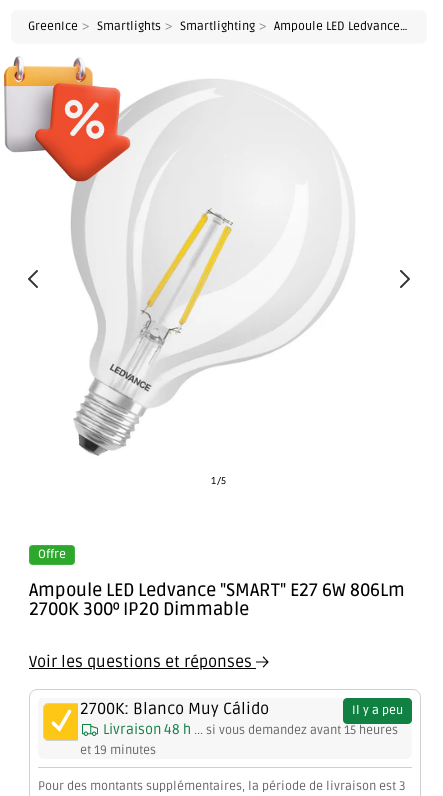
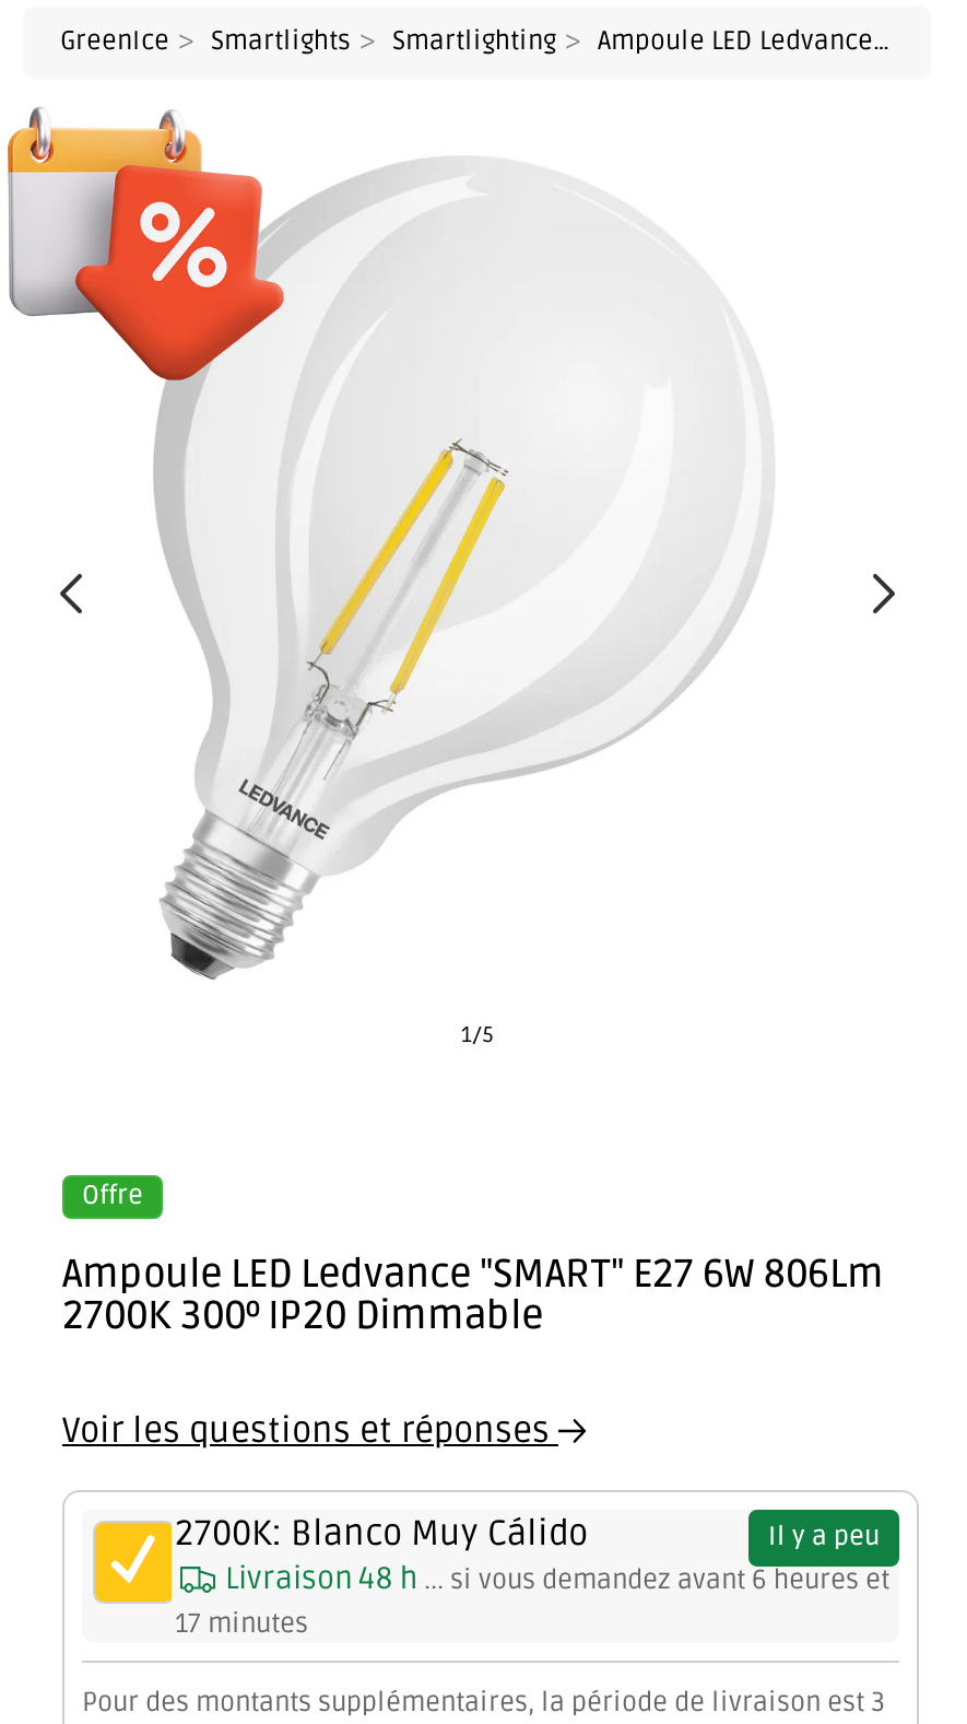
[80,721,398,758] Livraison 48 h... si vous demandez avant15 heures | et 19 minutes -> [175,1559,889,1640] Livraison 48 h... si vous demandez avant6 heures et | 17 minutes

